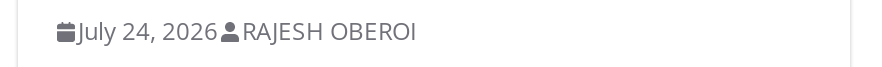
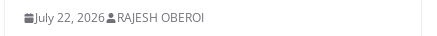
[78,14,416,48] July 24, 2026 RAJESH OBEROI -> [35,9,204,26] July 22, 2026 RAJESH OBEROI

